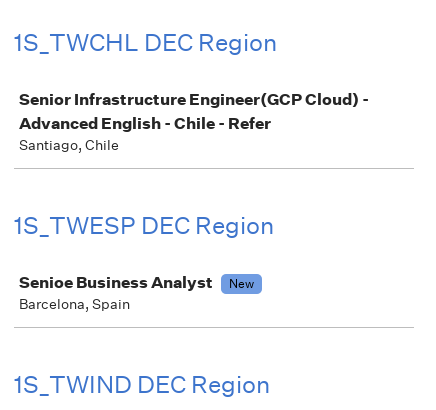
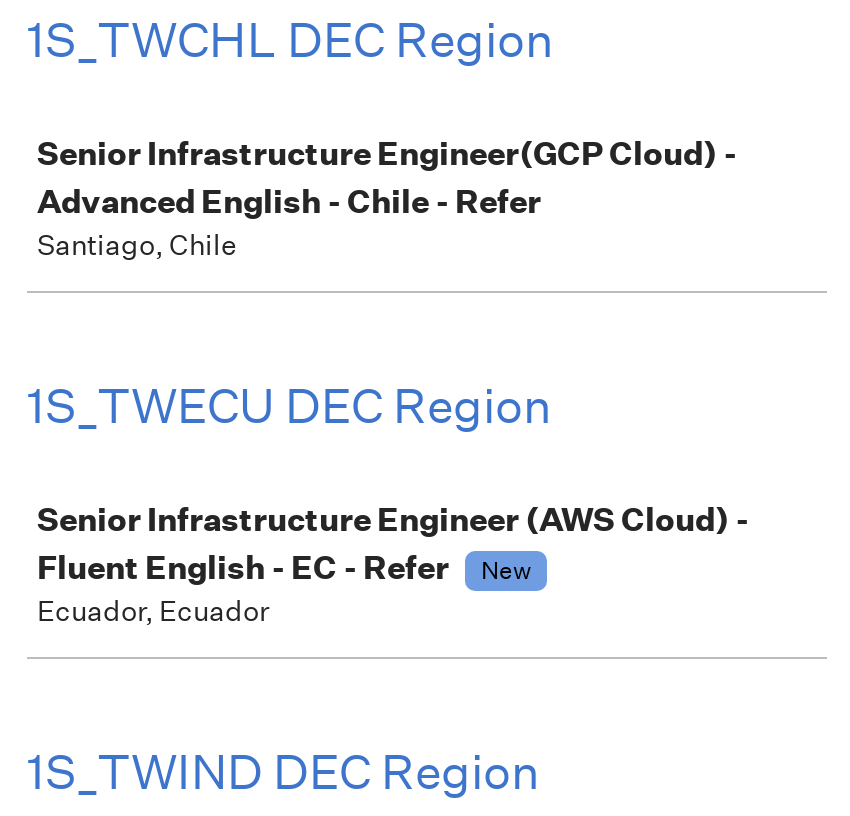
[14,211,274,239] 1S_TWESP DEC Region -> [27,377,551,433] 1S_TWECU DEC Region
[19,272,213,292] Senioe Business Analyst -> [37,499,749,587] Senior Infrastructure Engineer (AWS Cloud) - | Fluent English - EC - Refer
[19,295,130,313] Barcelona, Spain -> [37,593,269,629] Ecuador, Ecuador

